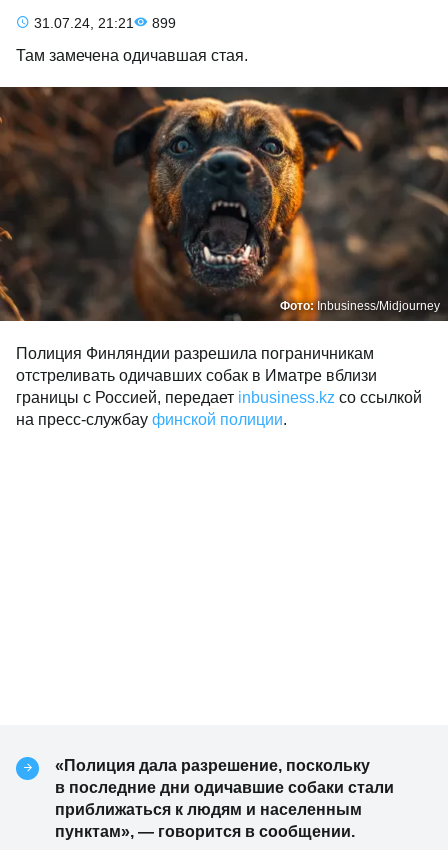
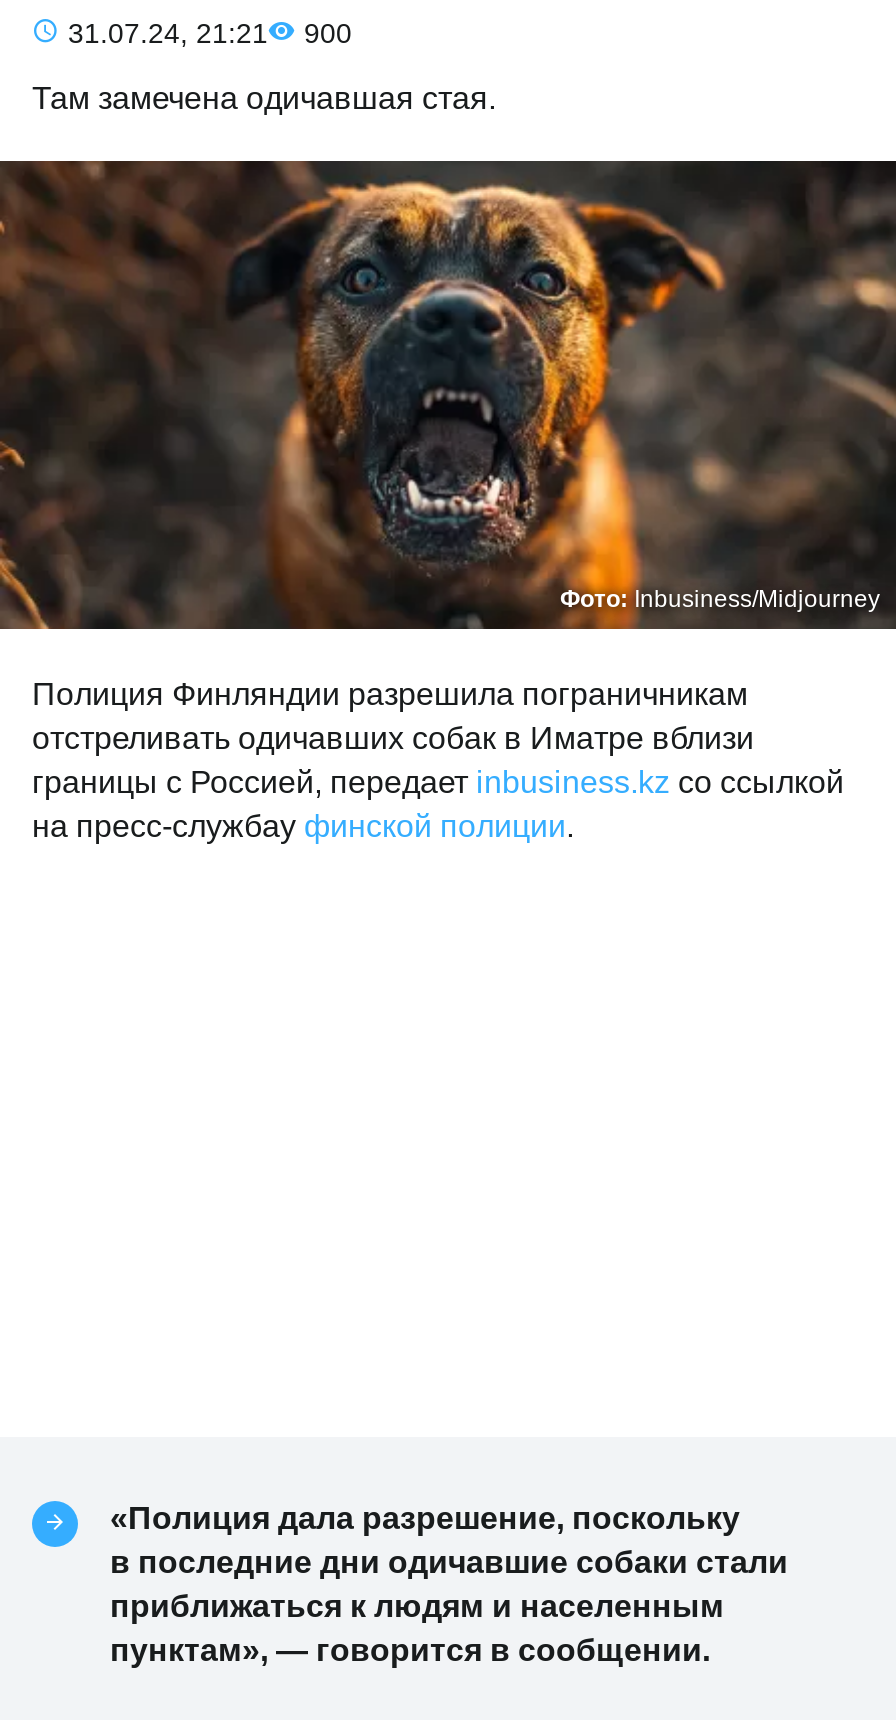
[34,15,176,31] 31.07.24, 21:21 899 -> [68,17,352,49] 31.07.24, 21:21 900

